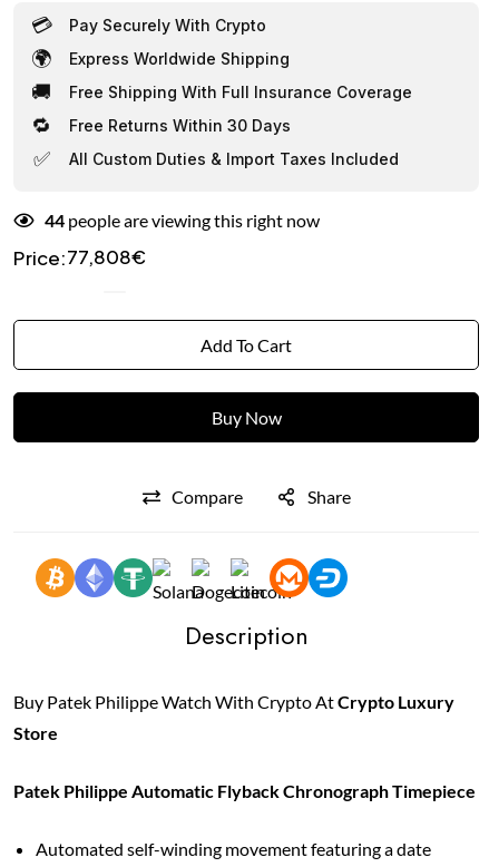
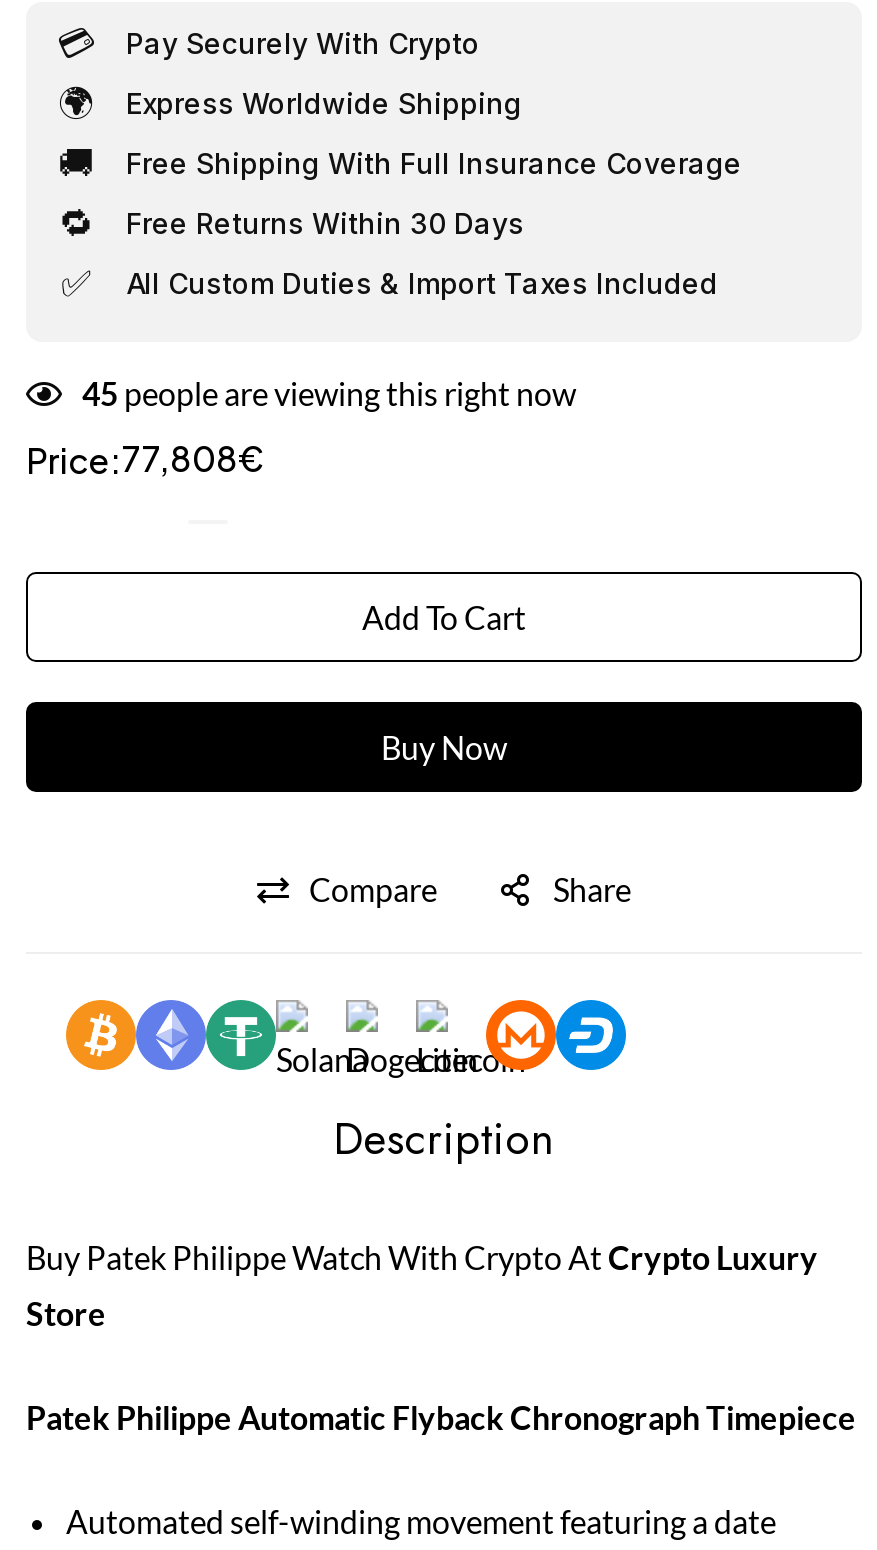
[45,210,320,231] 44 people are viewing this right now -> [82,375,576,413] 45 people are viewing this right now

